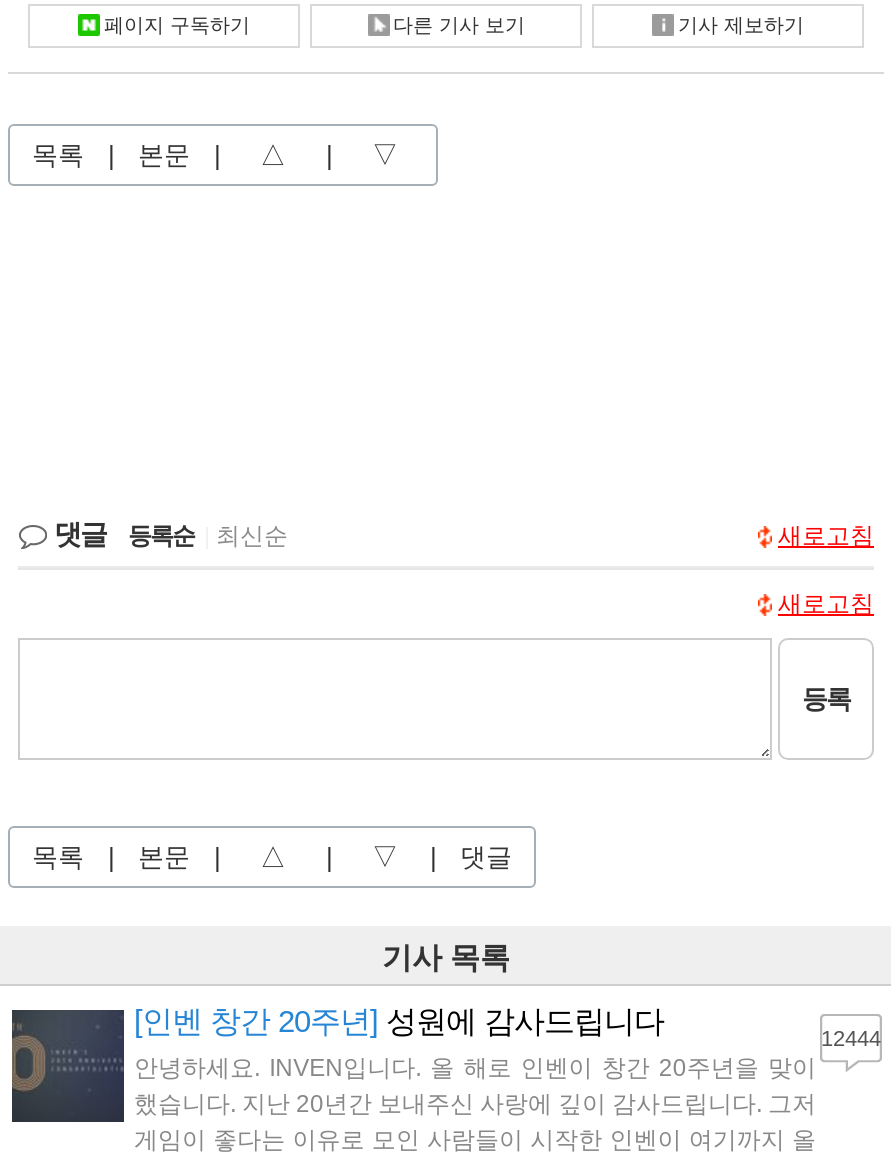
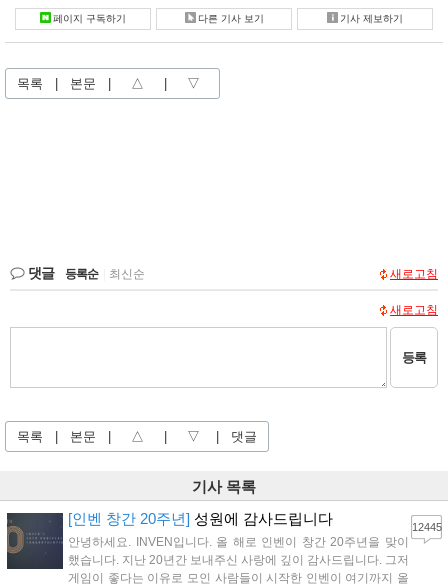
[821,1027,881,1051] 12444 -> [411,520,441,532] 12445

